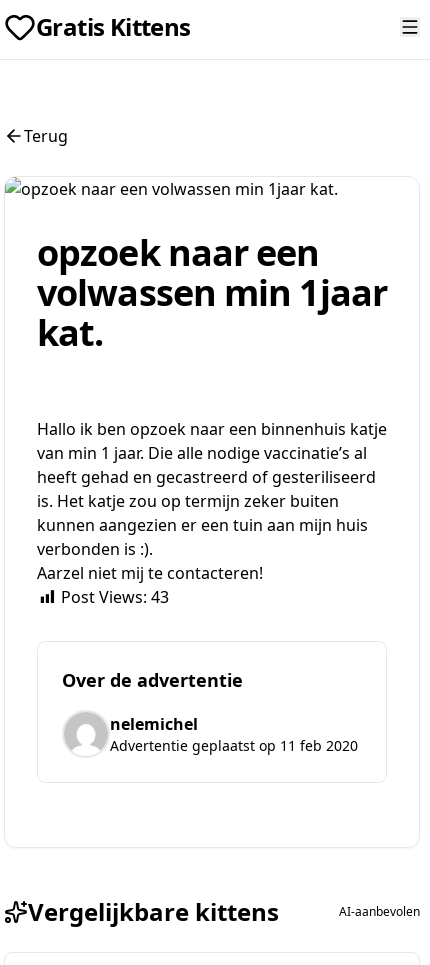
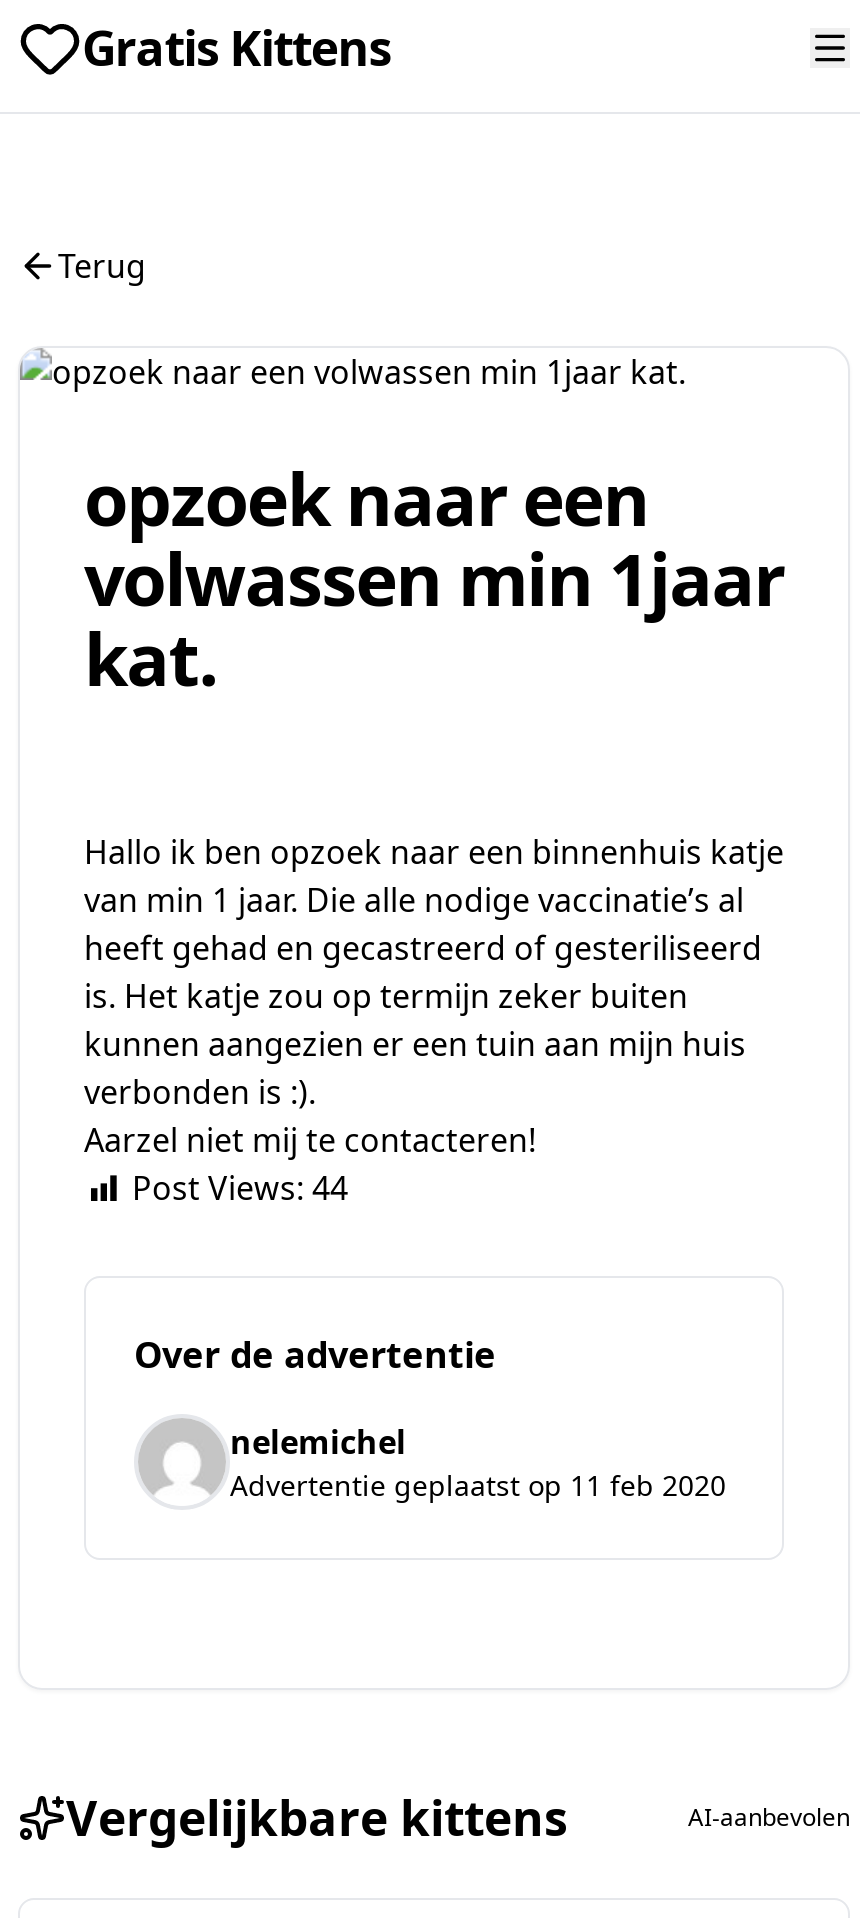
[61,586,169,608] Post Views: 43 -> [132,1166,348,1210] Post Views: 44

